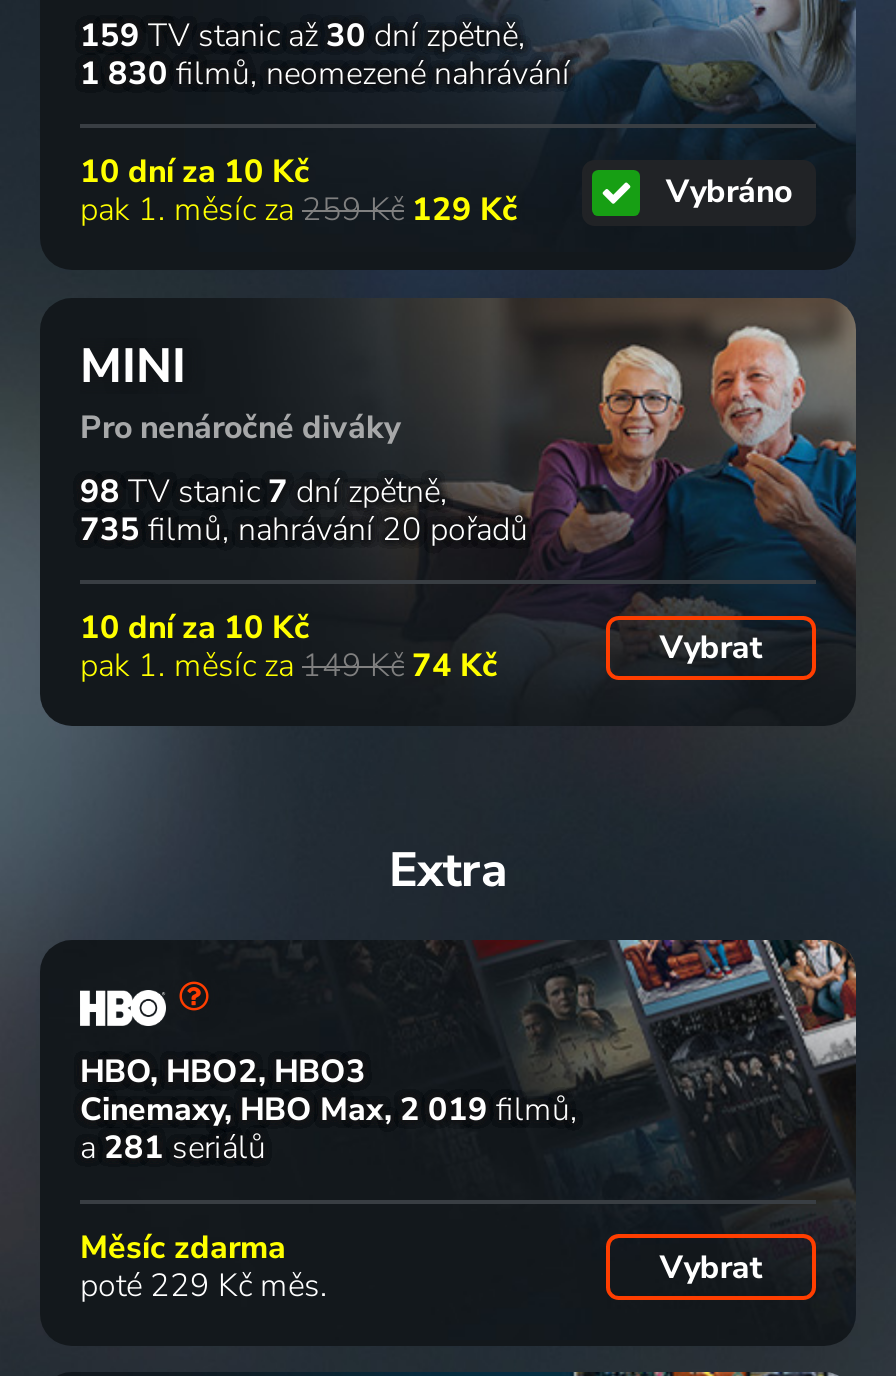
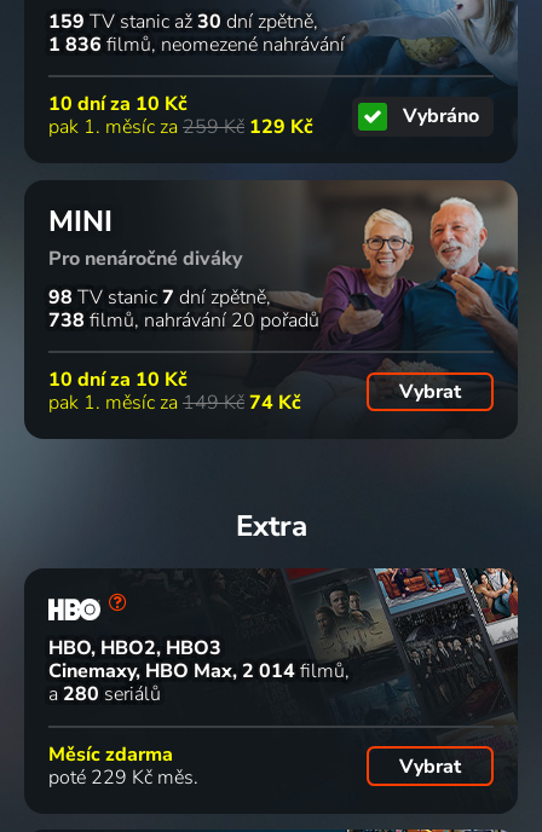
[80,52,570,96] 1 830 filmů neomezené nahrávání -> [48,31,345,58] 1 836 filmů neomezené nahrávání
[80,507,528,551] 735 filmů nahrávání 20 pořadů -> [48,307,319,333] 738 filmů nahrávání 20 pořadů
[80,1088,570,1132] Cinemaxy, HBO Max 2 019 filmů -> [48,658,345,685] Cinemaxy, HBO Max 2 014 filmů
[80,1126,266,1170] a 281 seriálů -> [48,681,161,708] a 280 seriálů

